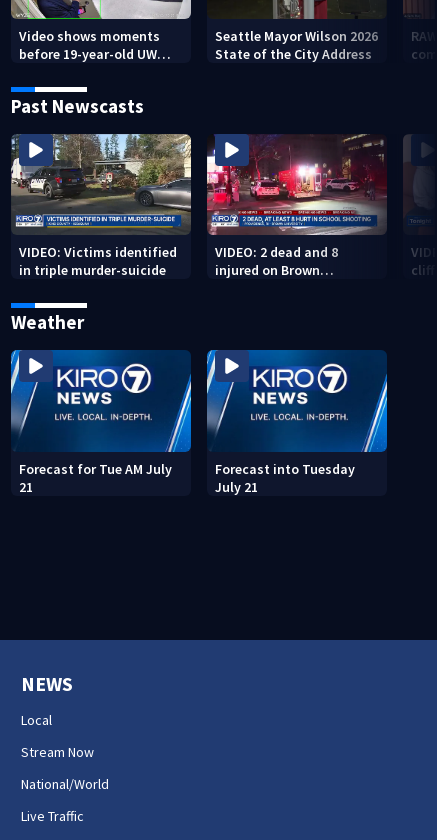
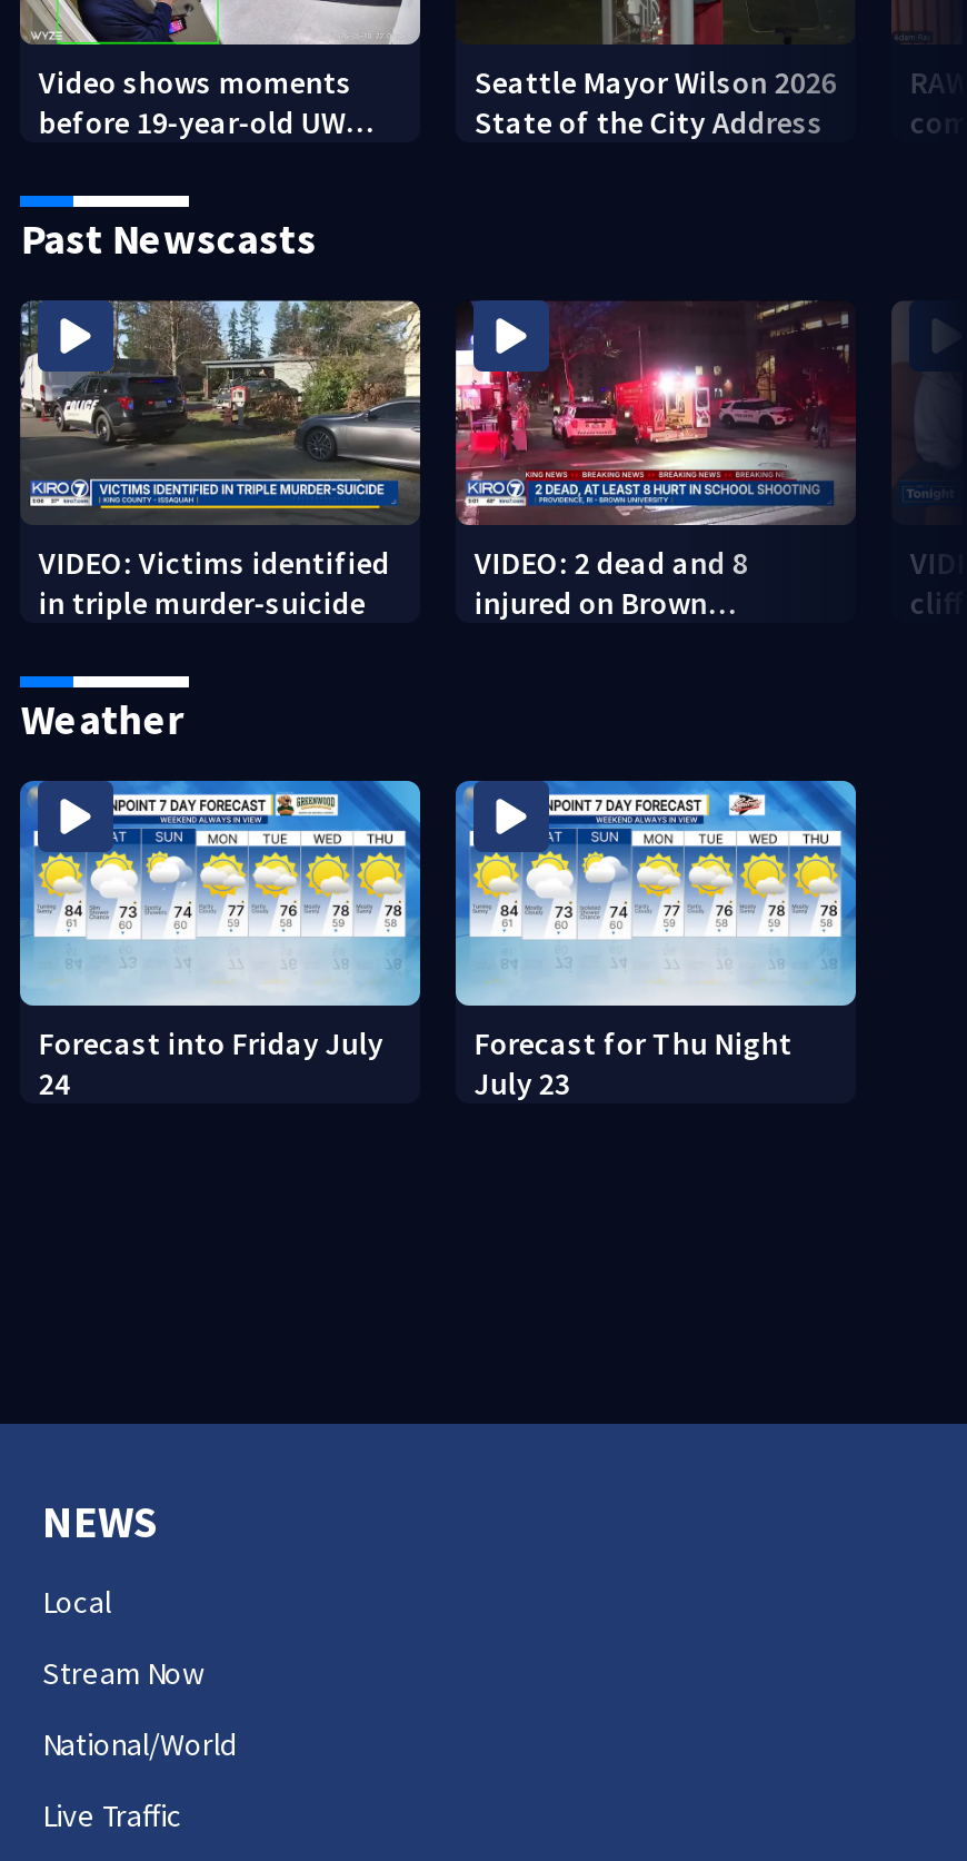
[10,350,192,496] [image] | Forecast for Tue AM July | 21 -> [18,781,422,1103] [image] | Forecast into Friday July | 24
[206,350,388,496] [image] | Forecast into Tuesday | July 21 -> [453,781,858,1103] [image] | Forecast for Thu Night | July 23

